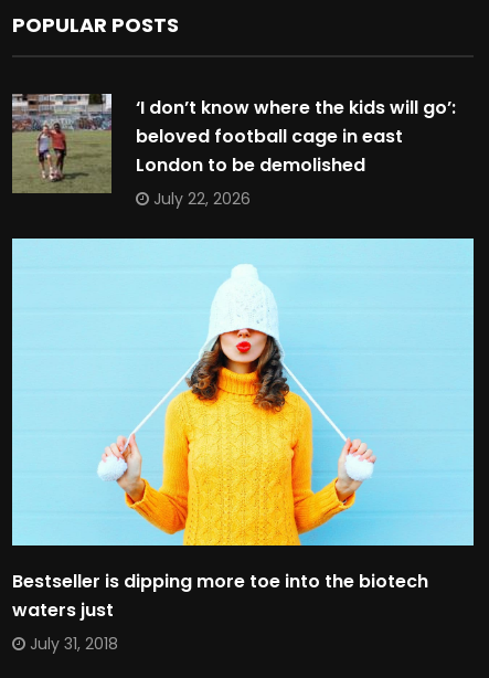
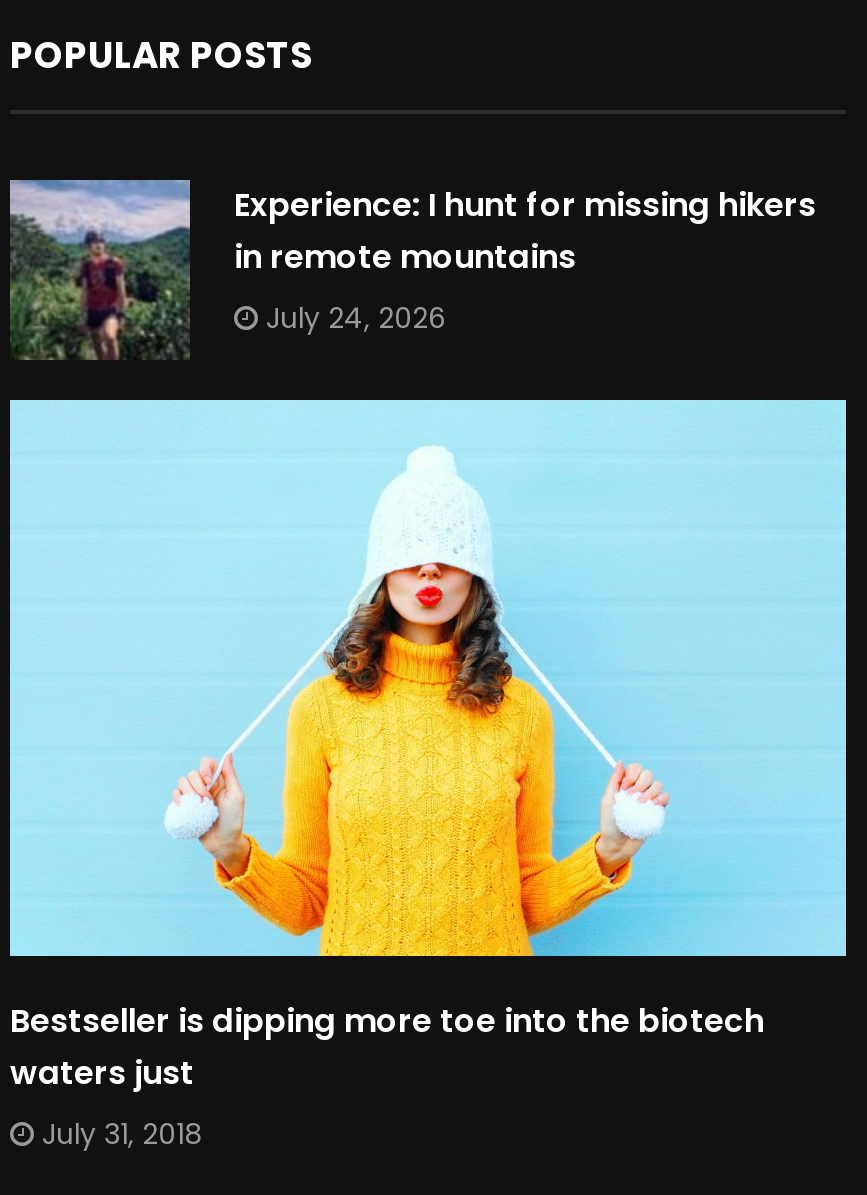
[12,94,456,209] [image] | ‘I don’t know where the kids will go’: | beloved football cage in east | London to be demolished | July 22, 2026 -> [12,178,816,358] [image] | Experience: I hunt for missing hikers | in remote mountains | July 24, 2026

